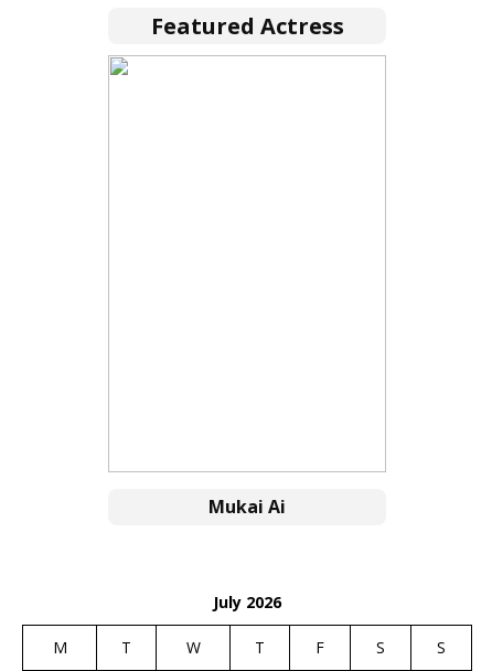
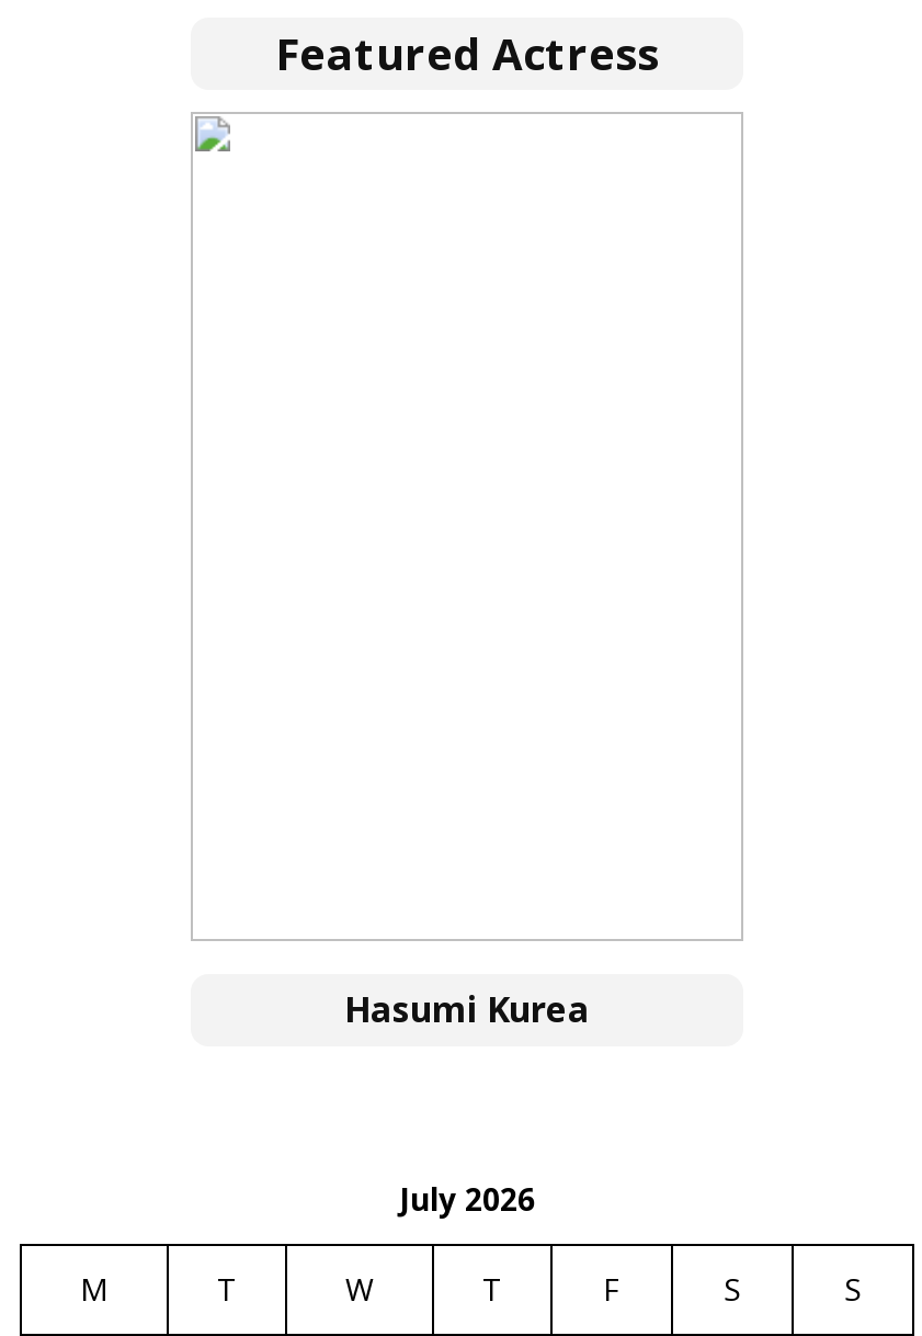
[208,495,286,519] Mukai Ai -> [344,986,590,1034] Hasumi Kurea

